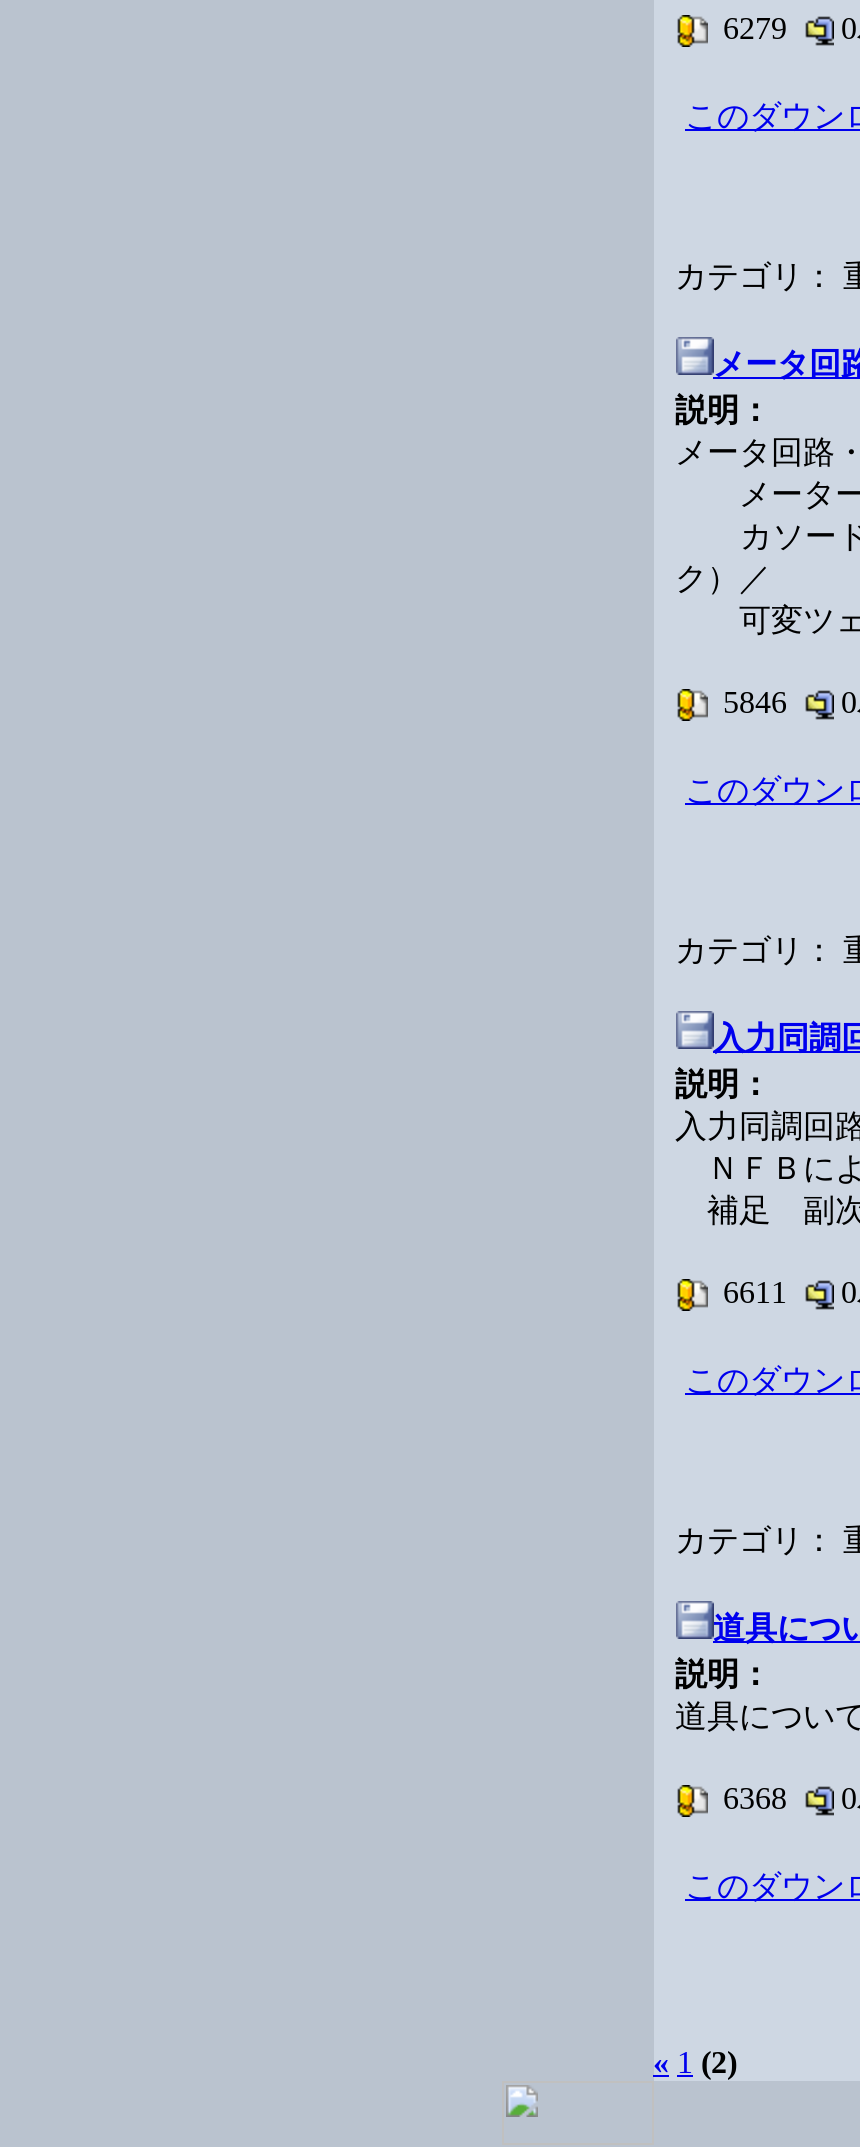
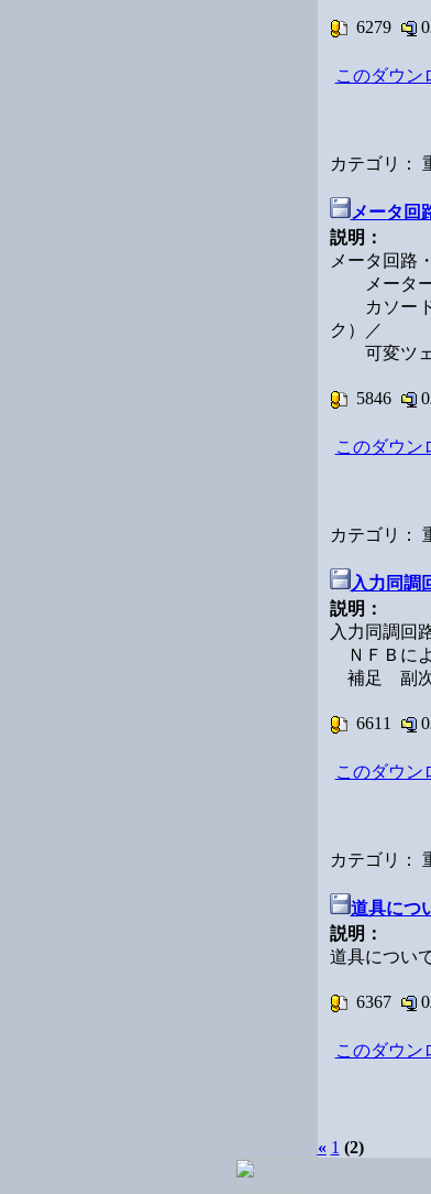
[707,1781,803,1815] 6368 -> [347,992,400,1011] 6367

